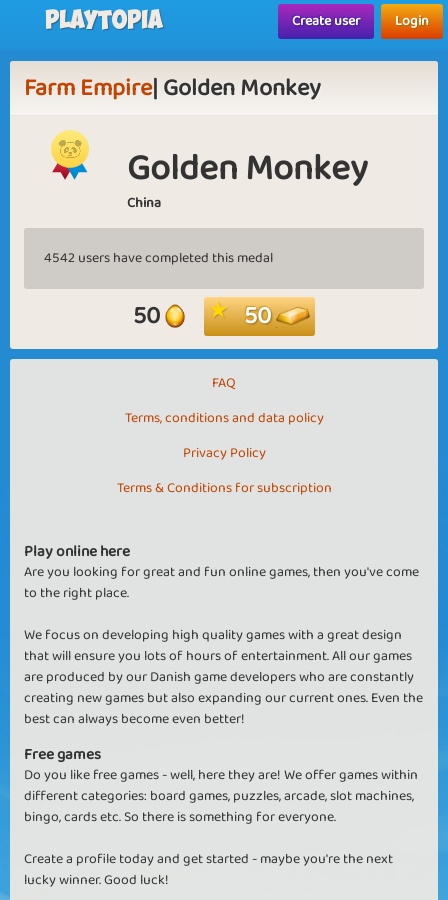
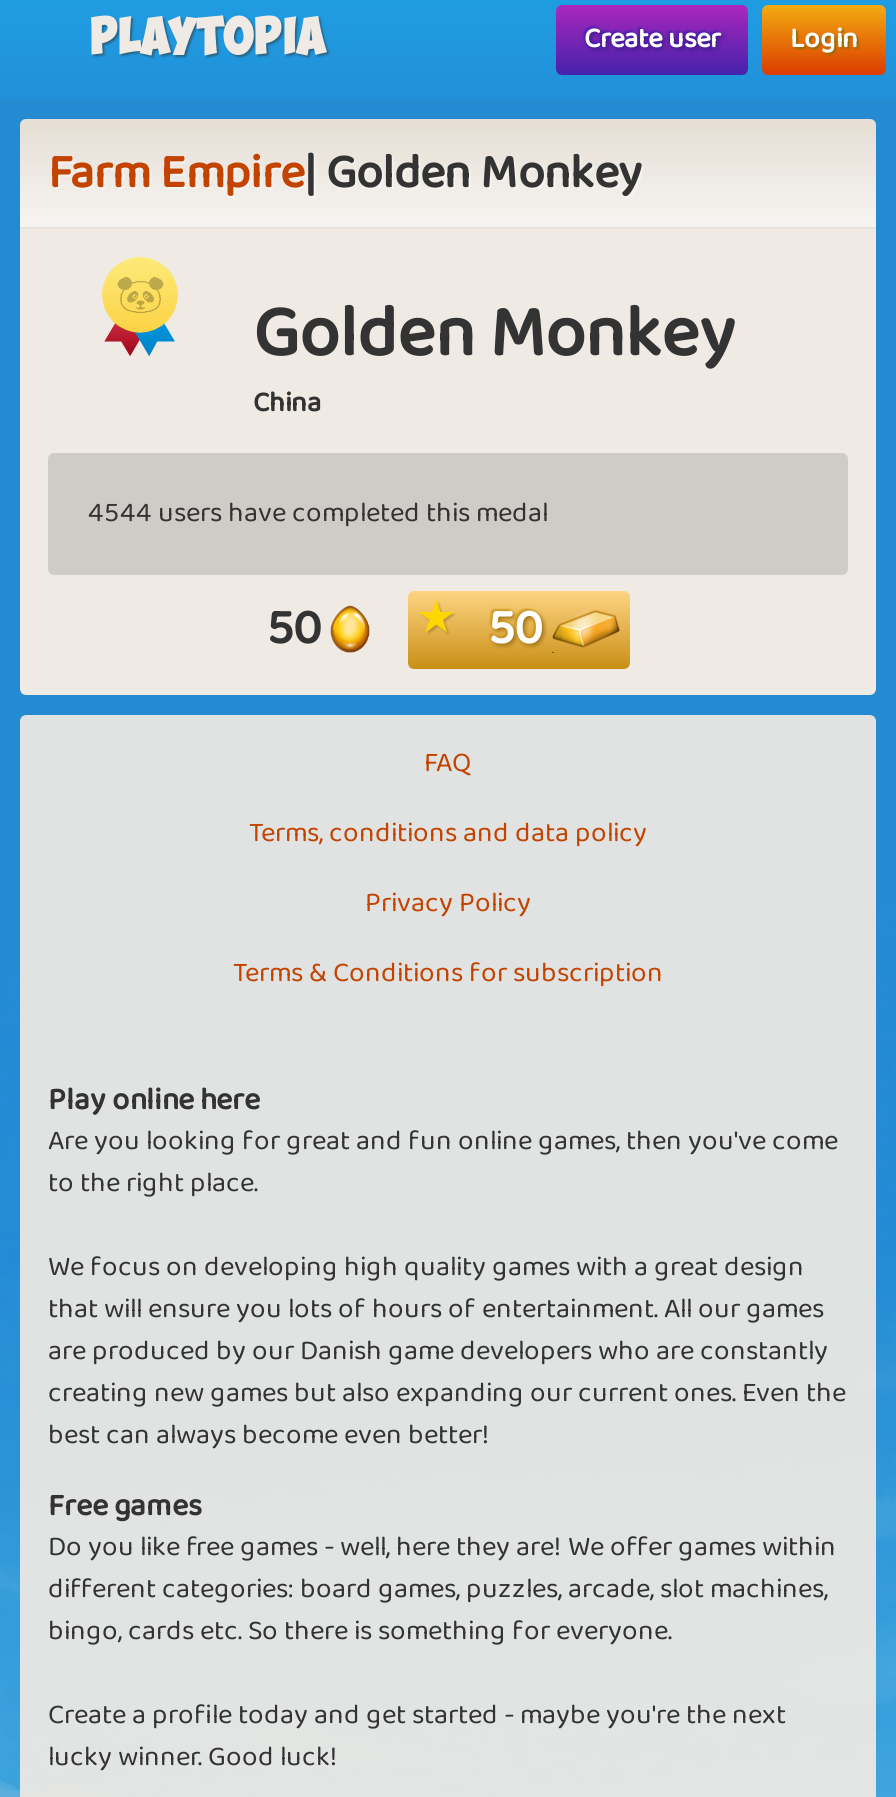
[44,247,273,269] 4542 users have completed this medal -> [88,491,548,535] 4544 users have completed this medal

